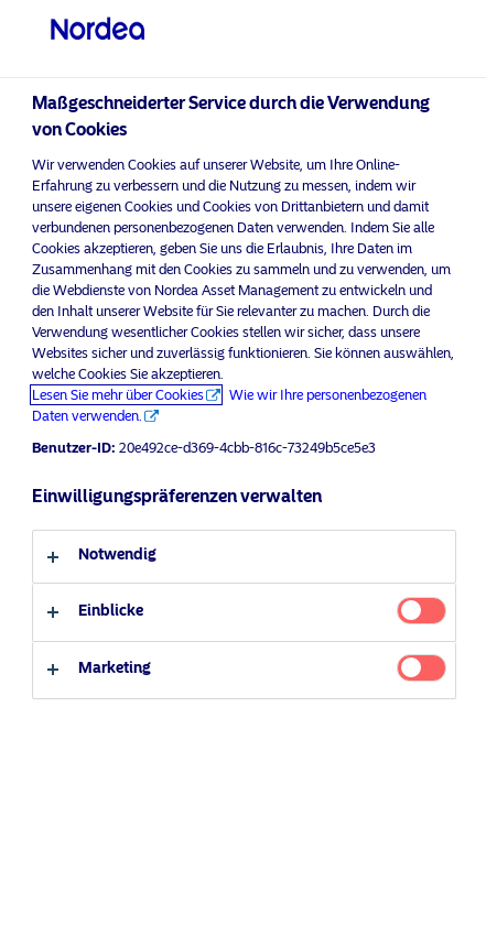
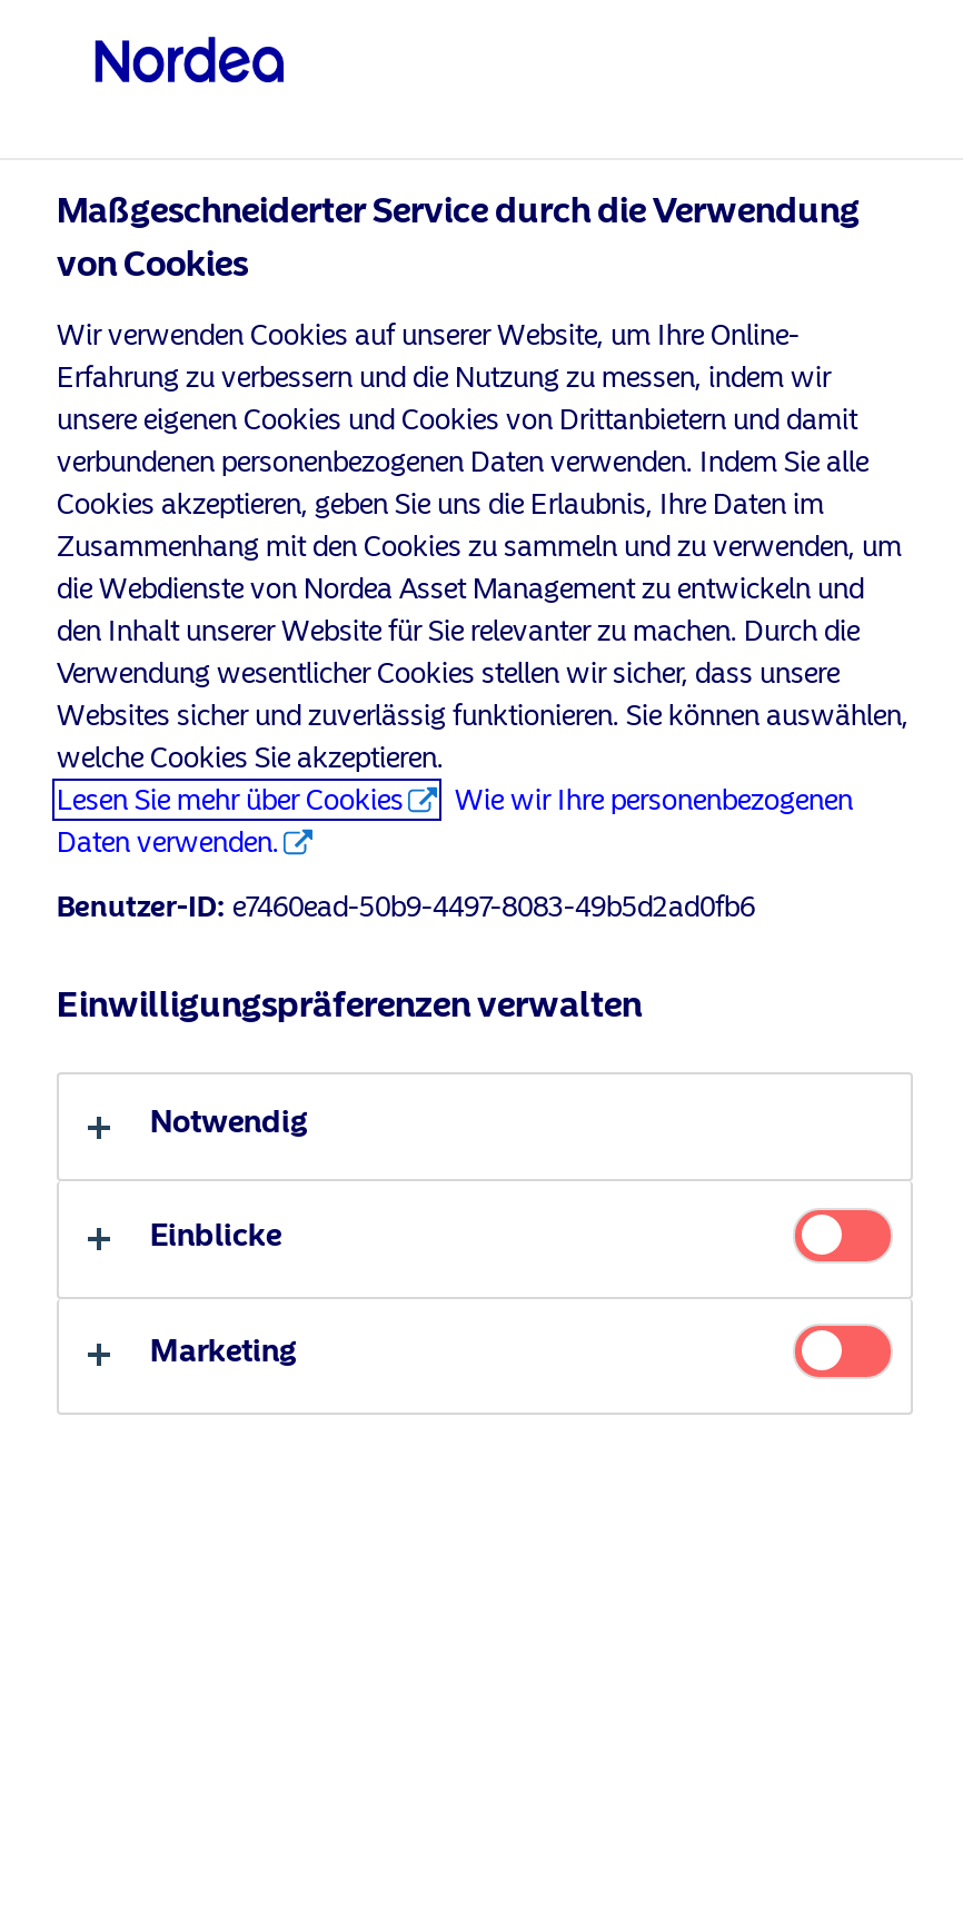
[32,439,376,456] Benutzer-ID: 20e492ce-d369-4cbb-816c-73249b5ce5e3 -> [57,890,755,923] Benutzer-ID: e7460ead-50b9-4497-8083-49b5d2ad0fb6

